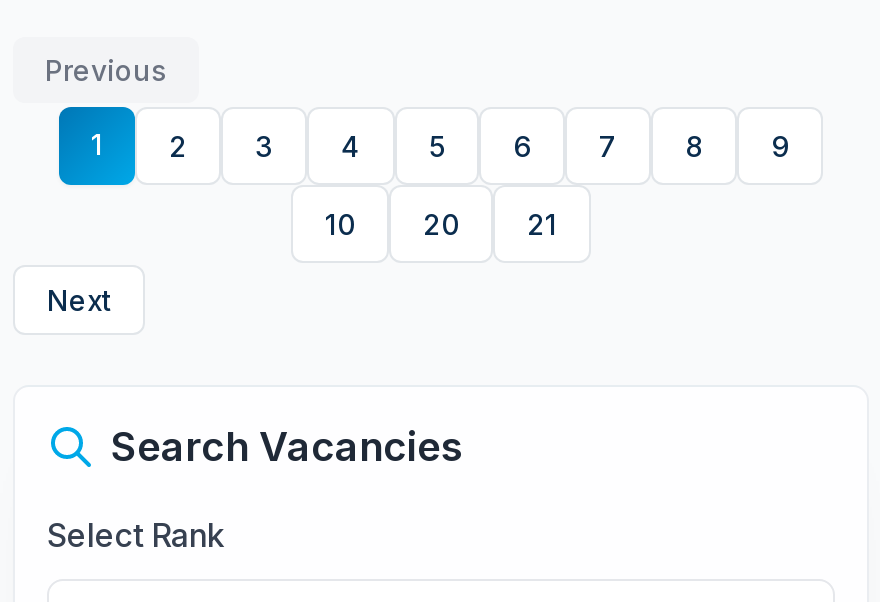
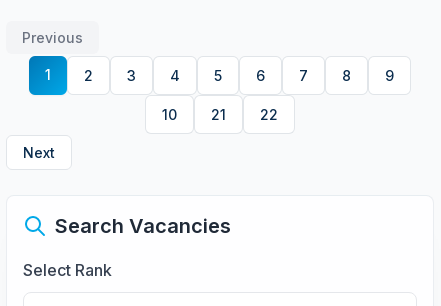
[423,207,459,241] 20 -> none
none -> [260,106,278,123] 22

